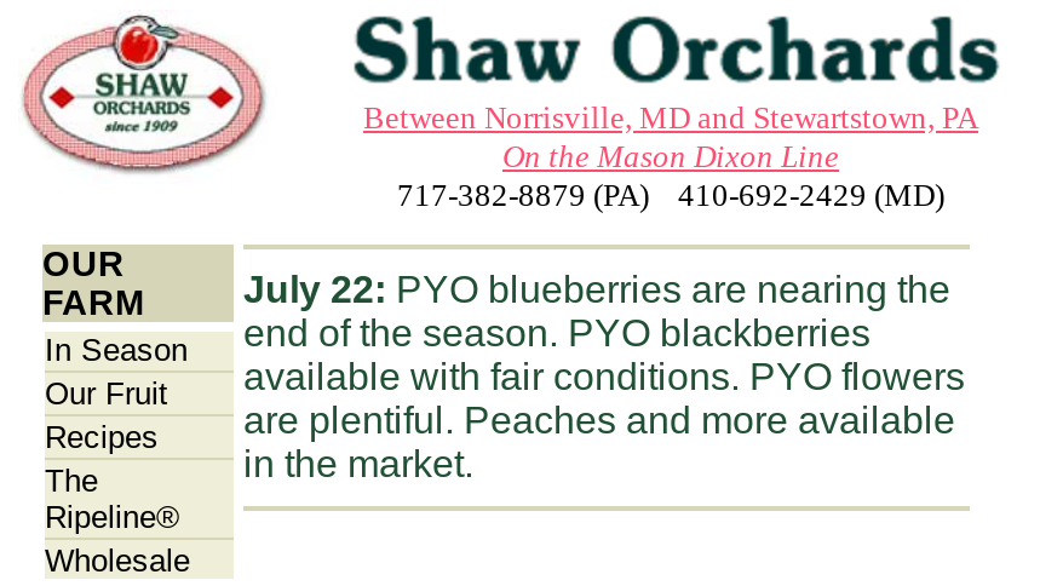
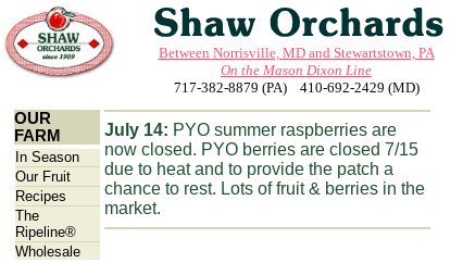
[243,269,965,484] July 22: PYO blueberries are nearing the | end of the season. PYO blackberries | available with fair conditions. PYO flowers | are plentiful. Peaches and more available | in the market. -> [104,121,425,217] July 14: PYO summer raspberries are | now closed. PYO berries are closed 7/15 | due to heat and to provide the patch a | chance to rest. Lots of fruit & berries in the | market.

